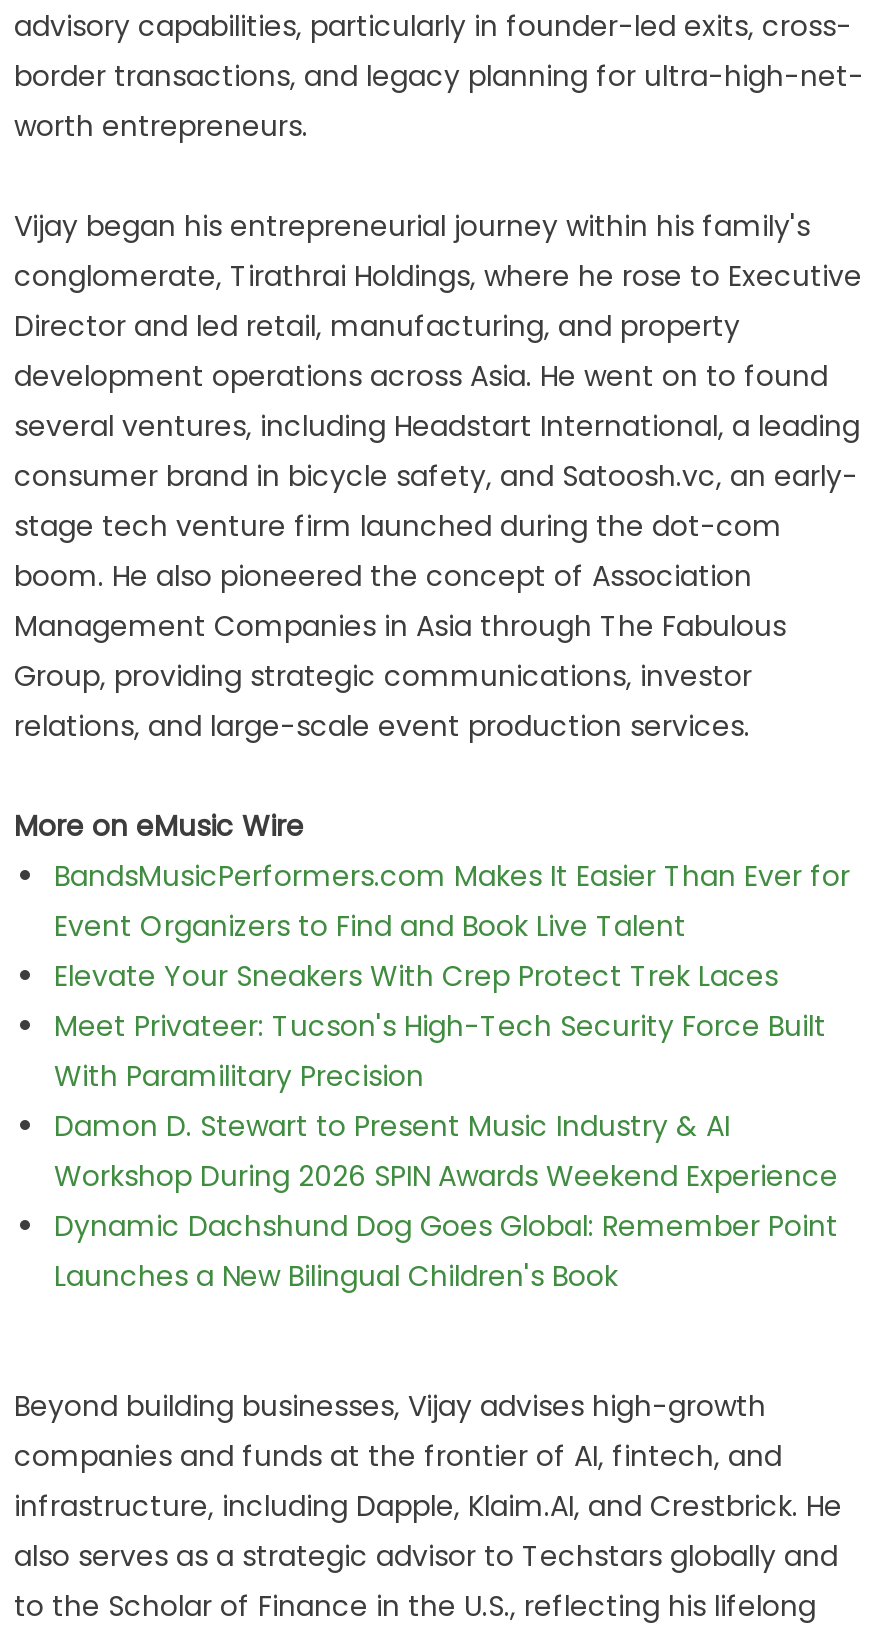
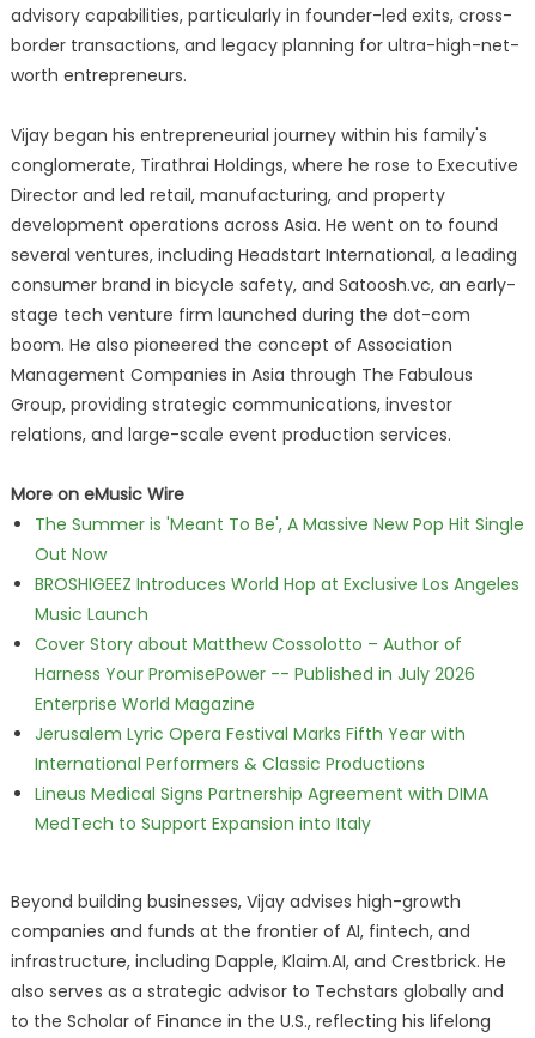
[54,856,850,1296] BandsMusicPerformers.com Makes It Easier Than Ever for | Event Organizers to Find and Book Live Talent | Elevate Your Sneakers With Crep Protect Trek Laces | Meet Privateer: Tucson's High-Tech Security Force Built | With Paramilitary Precision | Damon D. Stewart to Present Music Industry & AI | Workshop During 2026 SPIN Awards Weekend Experience | Dynamic Dachshund Dog Goes Global: Remember Point | Launches a New Bilingual Children's Book -> [35,512,524,836] The Summer is 'Meant To Be', A Massive New Pop Hit Single | Out Now | BROSHIGEEZ Introduces World Hop at Exclusive Los Angeles | Music Launch | Cover Story about Matthew Cossolotto – Author of | Harness Your PromisePower -- Published in July 2026 | Enterprise World Magazine | Jerusalem Lyric Opera Festival Marks Fifth Year with | International Performers & Classic Productions | Lineus Medical Signs Partnership Agreement with DIMA | MedTech to Support Expansion into Italy

